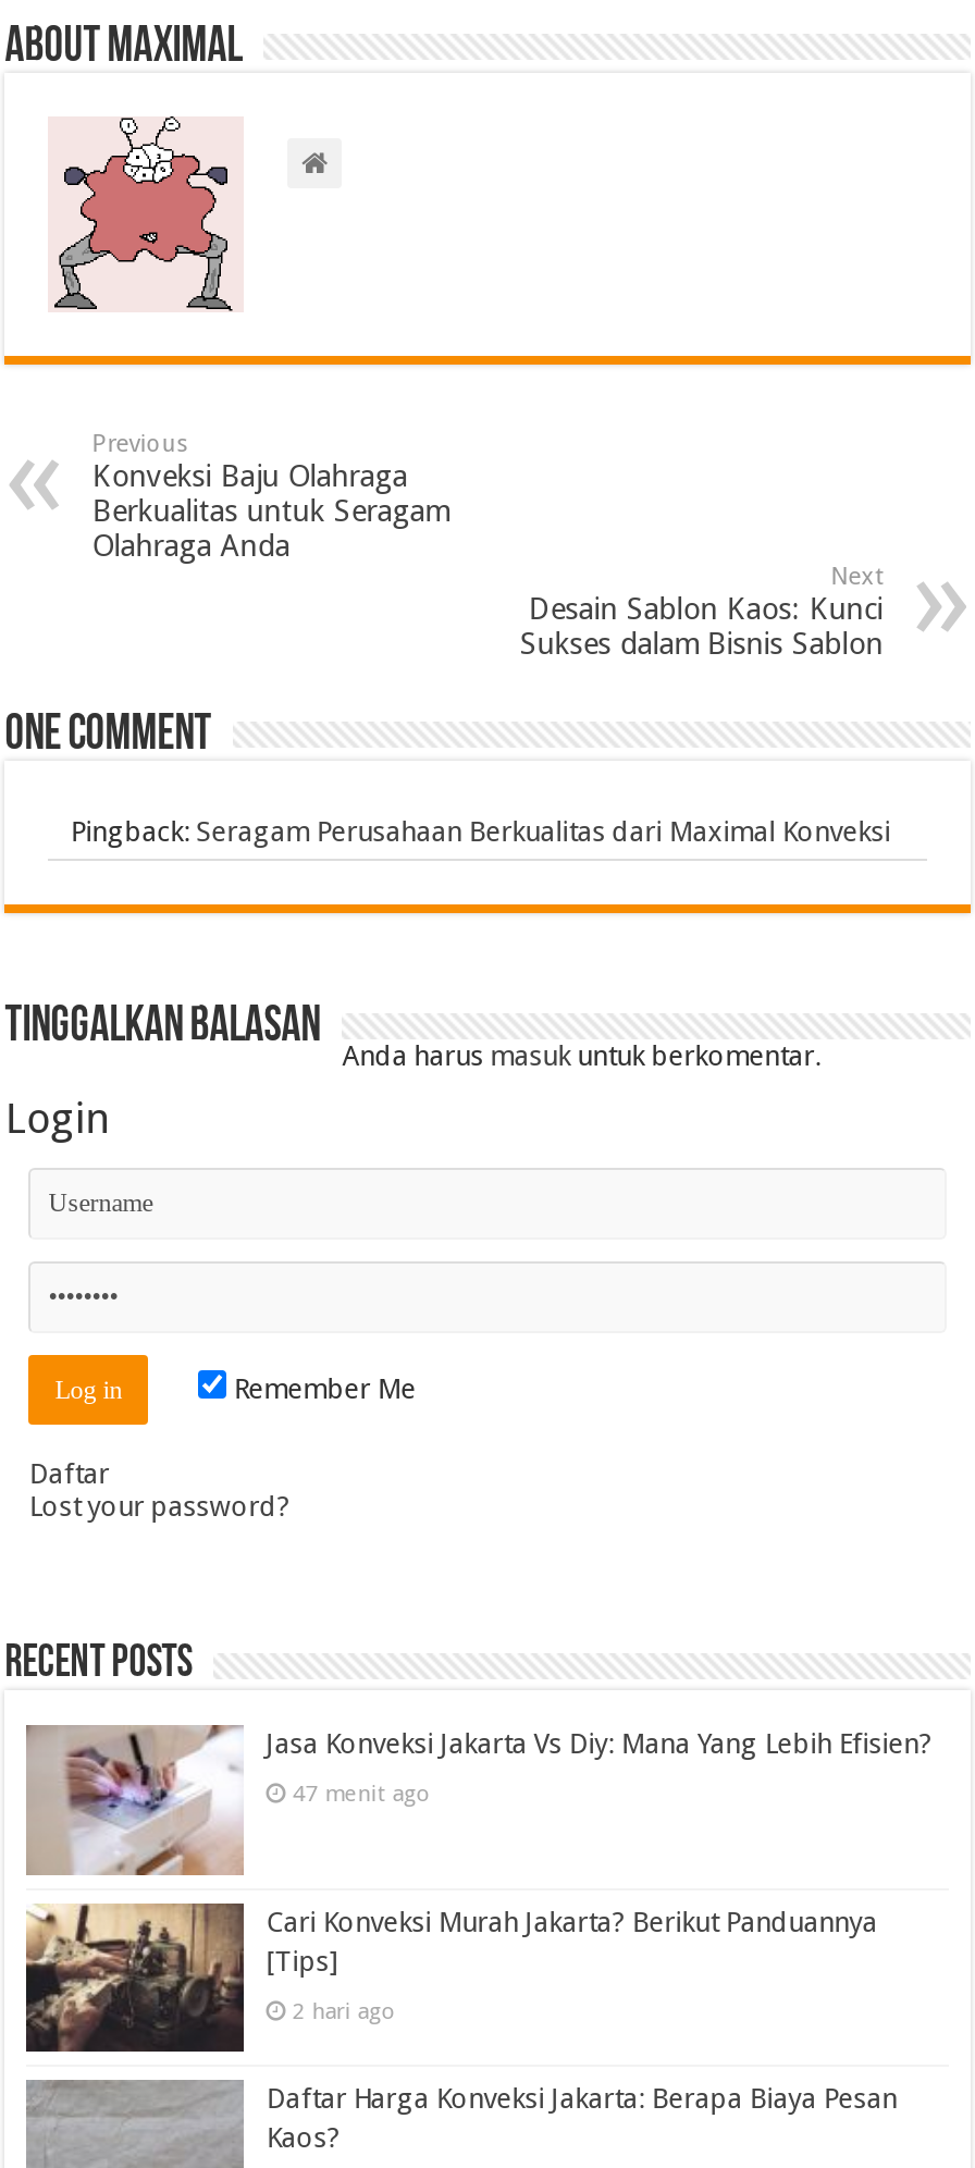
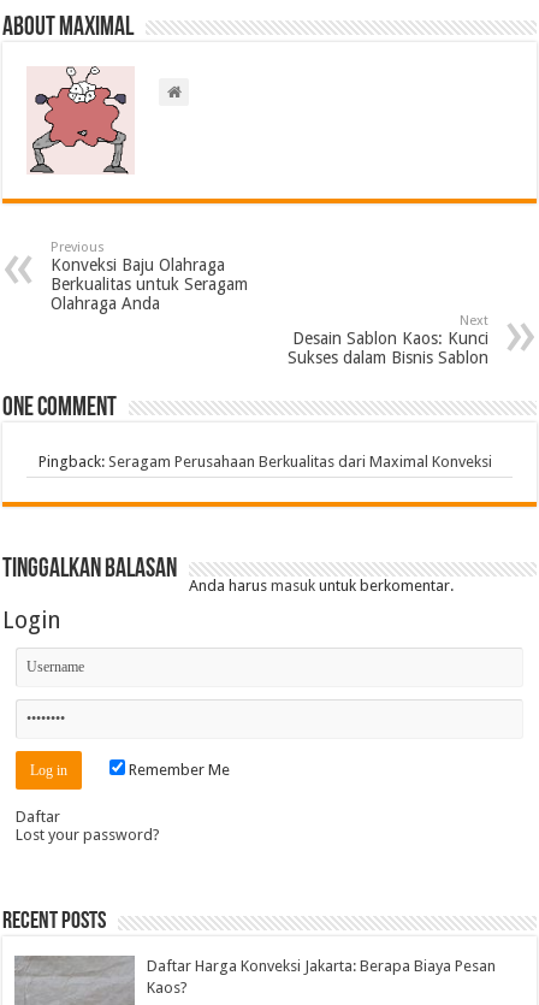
[28,1723,932,1877] [image] | Jasa Konveksi Jakarta Vs Diy: Mana Yang Lebih Efisien? | 47 menit ago -> none
[26,1899,877,2054] [image] | Cari Konveksi Murah Jakarta? Berikut Panduannya | [Tips] | 2 hari ago -> none

